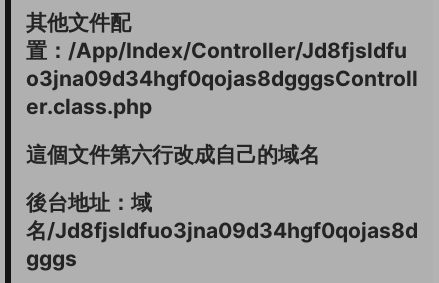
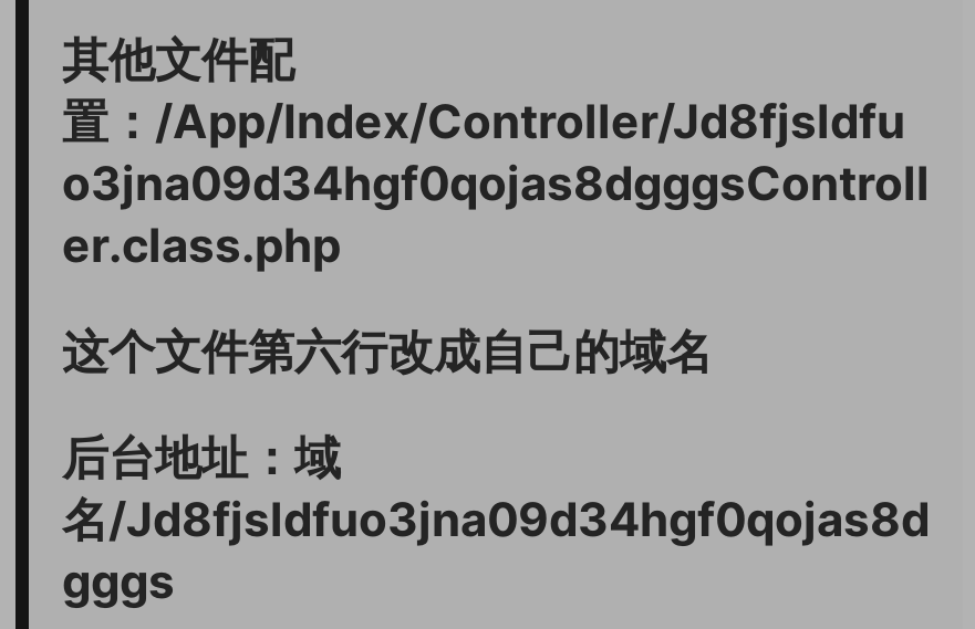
[26,142,320,167] 這個文件第六行改成自己的域名 -> [62,323,713,378] 这个文件第六行改成自己的域名
[26,190,152,215] 後台地址：域 -> [62,429,341,484] 后台地址：域

